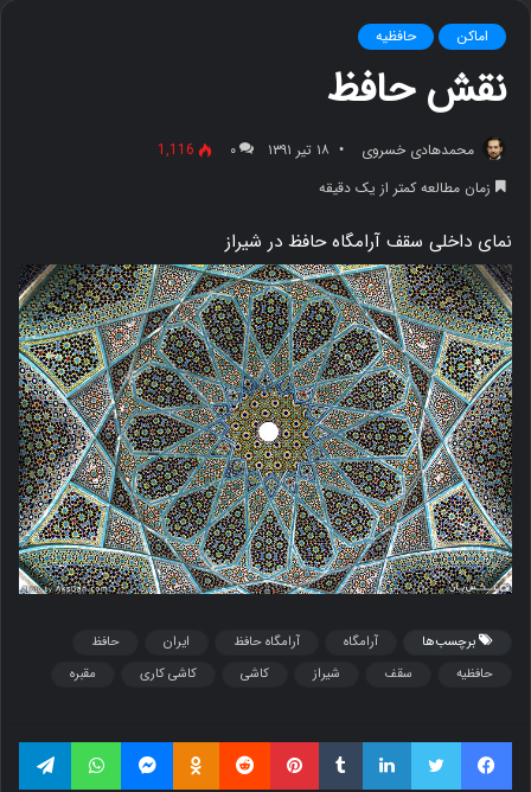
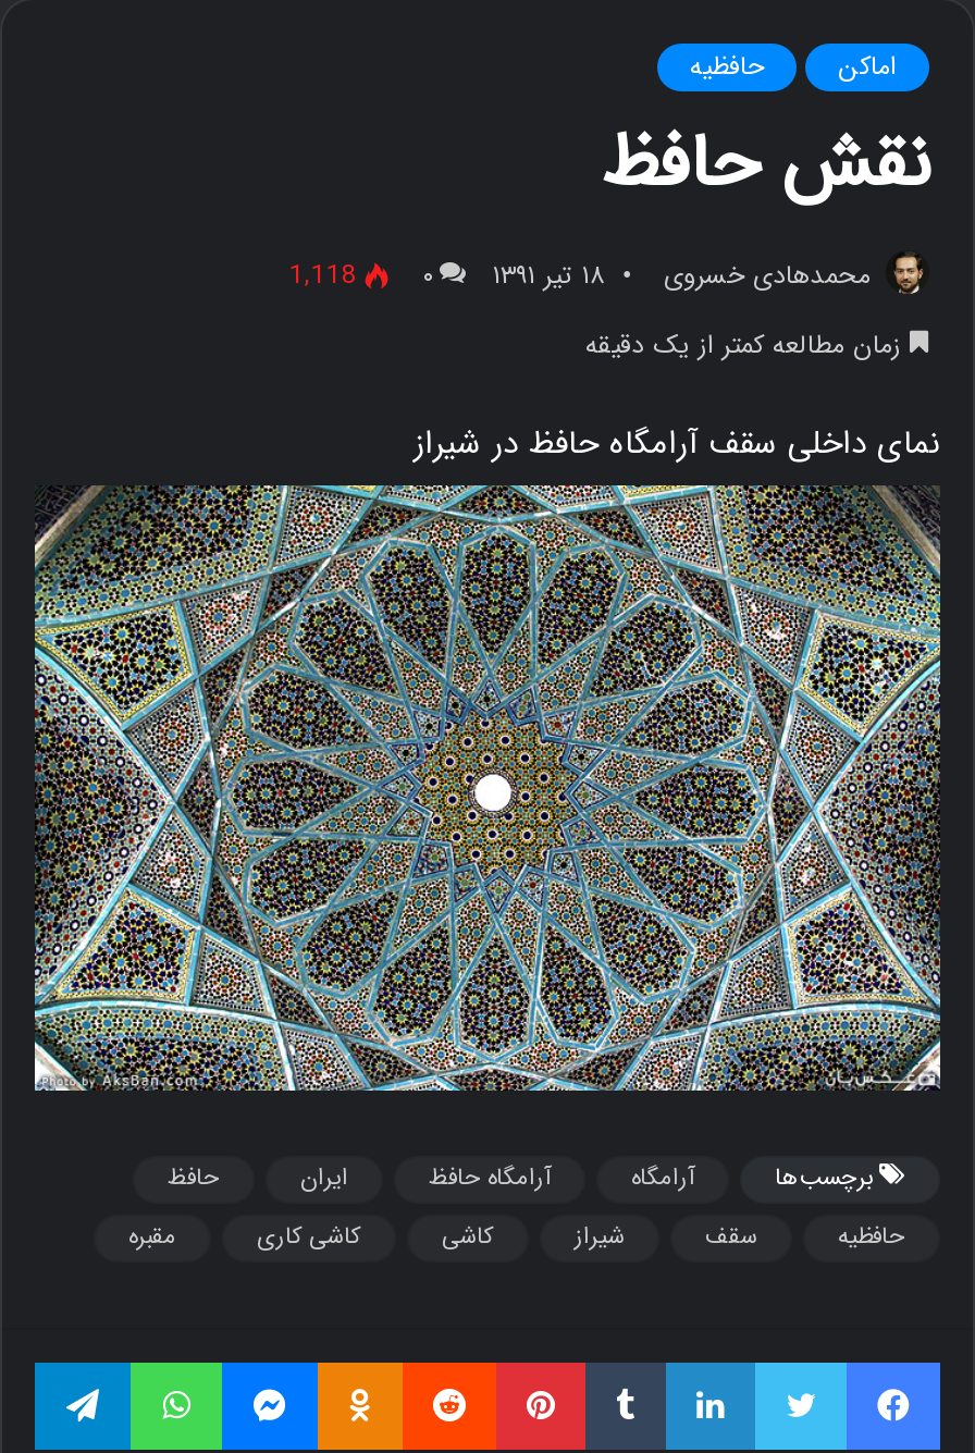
[158,139,194,162] 1,116 -> [289,256,357,297] 1,118

